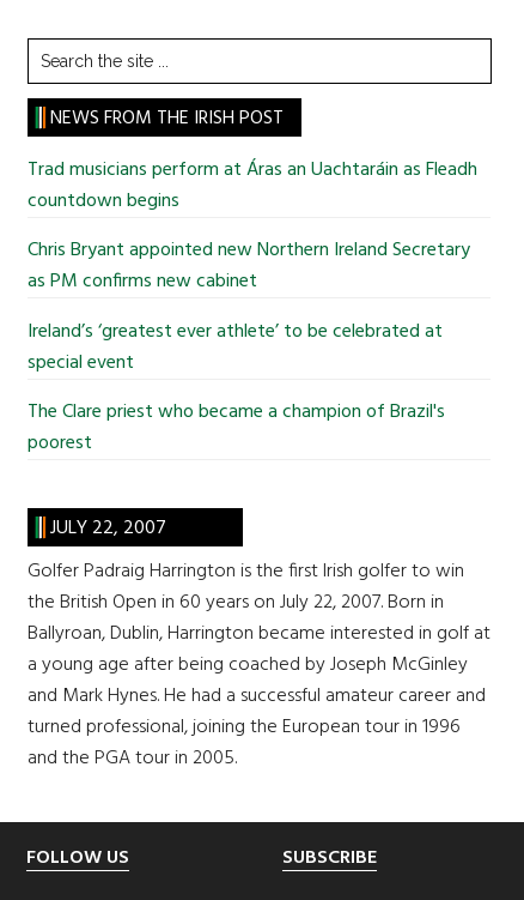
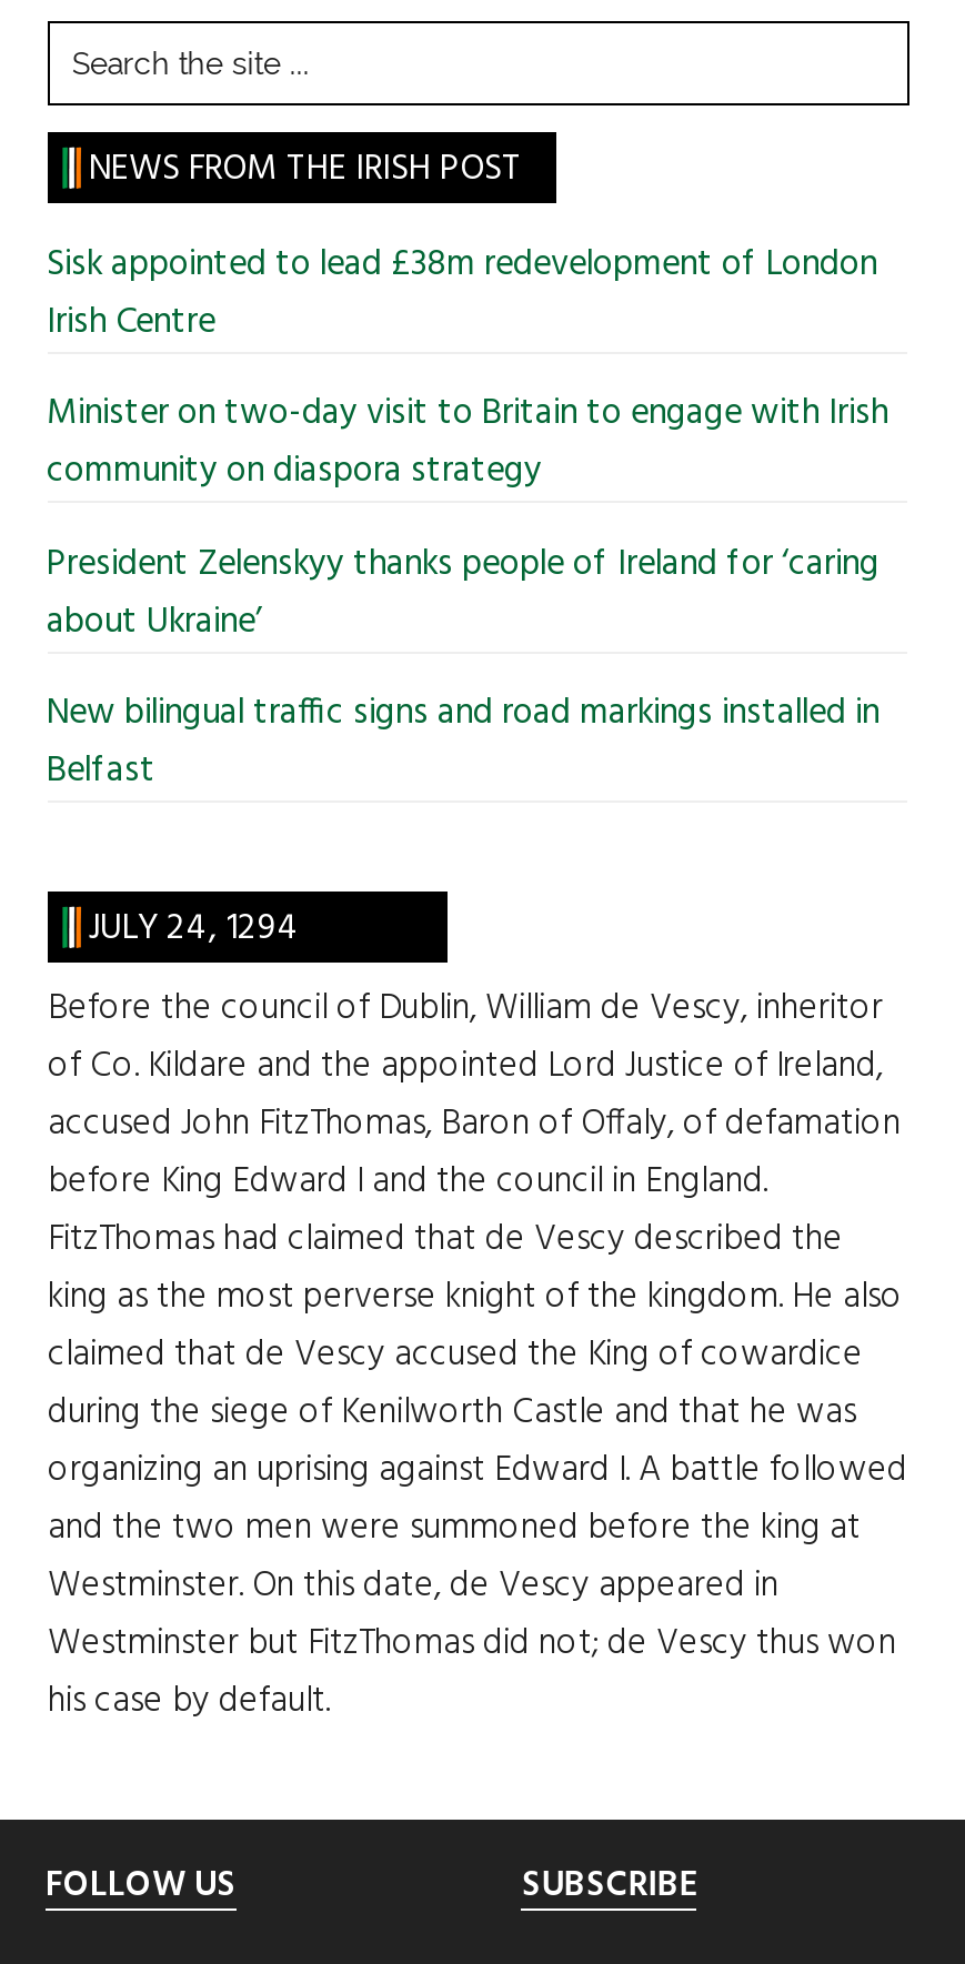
[27,154,477,217] Trad musicians perform at Áras an Uachtaráin as Fleadh | countdown begins -> [47,236,877,352] Sisk appointed to lead £38m redevelopment of London | Irish Centre
[27,235,470,298] Chris Bryant appointed new Northern Ireland Secretary | as PM confirms new cabinet -> [47,386,888,502] Minister on two-day visit to Britain to engage with Irish | community on diaspora strategy
[27,316,442,379] Ireland’s ‘greatest ever athlete’ to be celebrated at | special event -> [47,536,879,651] President Zelenskyy thanks people of Ireland for ‘caring | about Ukraine’
[27,397,444,459] The Clare priest who became a champion of Brazil's | poorest -> [47,686,879,801] New bilingual traffic signs and road markings installed in | Belfast
[28,513,491,775] JULY 22, 2007 | Golfer Padraig Harrington is the first Irish golfer to win | the British Open in 60 years on July 22, 2007. Born in | Ballyroan, Dublin, Harrington became interested in golf at | a young age after being coached by Joseph McGinley | and Mark Hynes. He had a successful amateur career and | turned professional, joining the European tour in 1996 | and the PGA tour in 2005. -> [48,901,907,1732] JULY 24, 1294 | Before the council of Dublin, William de Vescy, inheritor | of Co. Kildare and the appointed Lord Justice of Ireland, | accused John FitzThomas, Baron of Offaly, of defamation | before King Edward I and the council in England. | FitzThomas had claimed that de Vescy described the | king as the most perverse knight of the kingdom. He also | claimed that de Vescy accused the King of cowardice | during the siege of Kenilworth Castle and that he was | organizing an uprising against Edward I. A battle followed | and the two men were summoned before the king at | Westminster. On this date, de Vescy appeared in | Westminster but FitzThomas did not; de Vescy thus won | his case by default.

